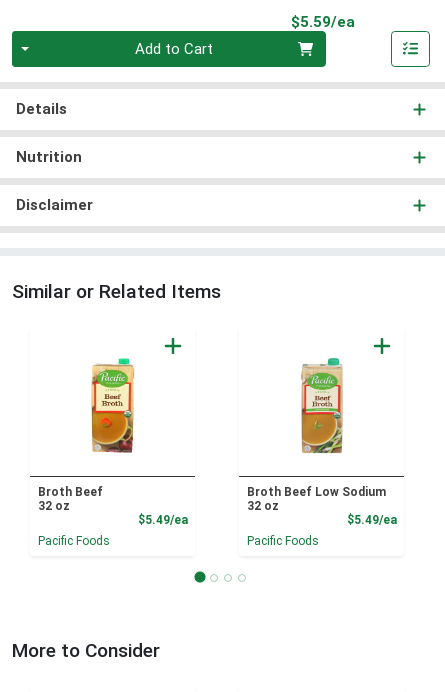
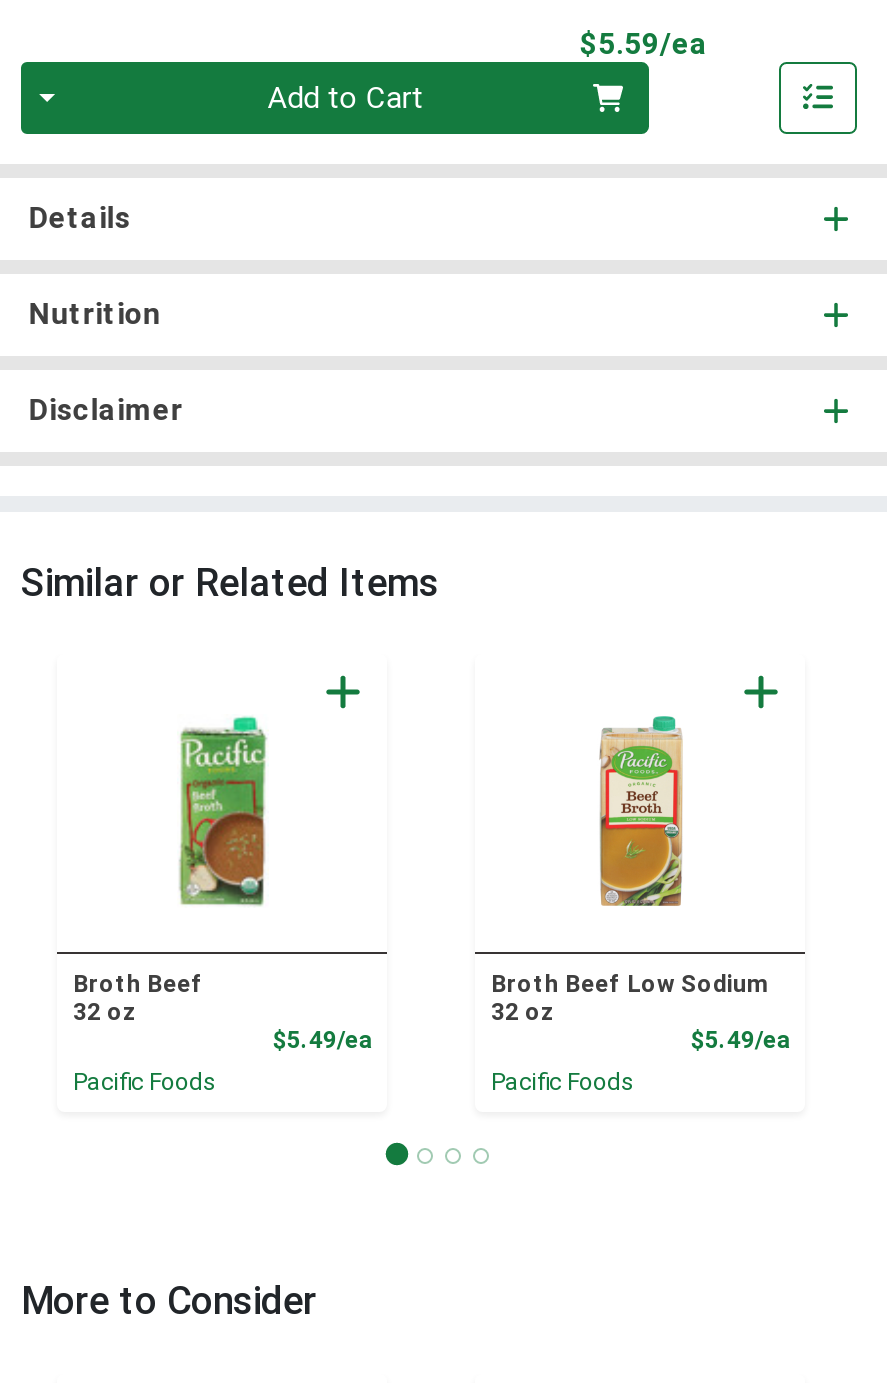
[91,364,135,453] [image] -> [179,722,267,906] [image]

